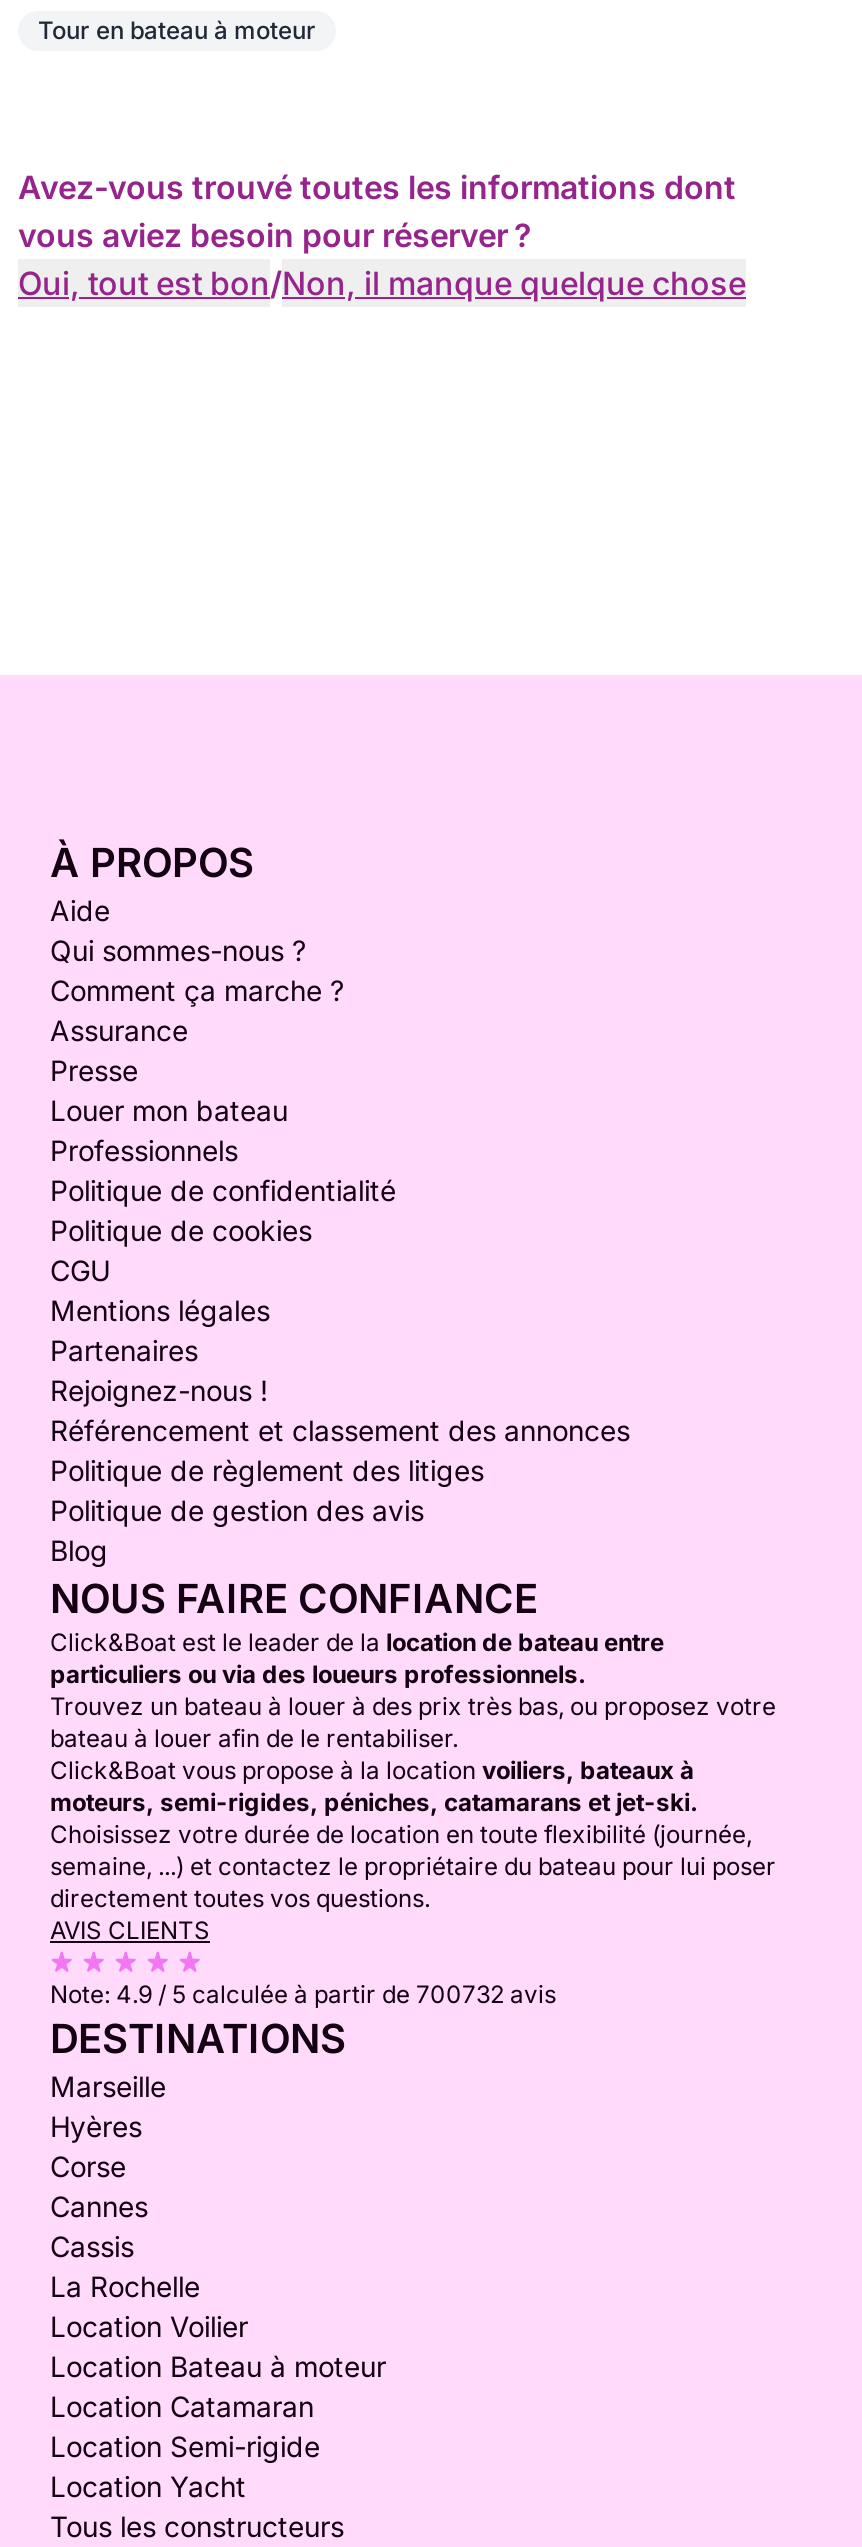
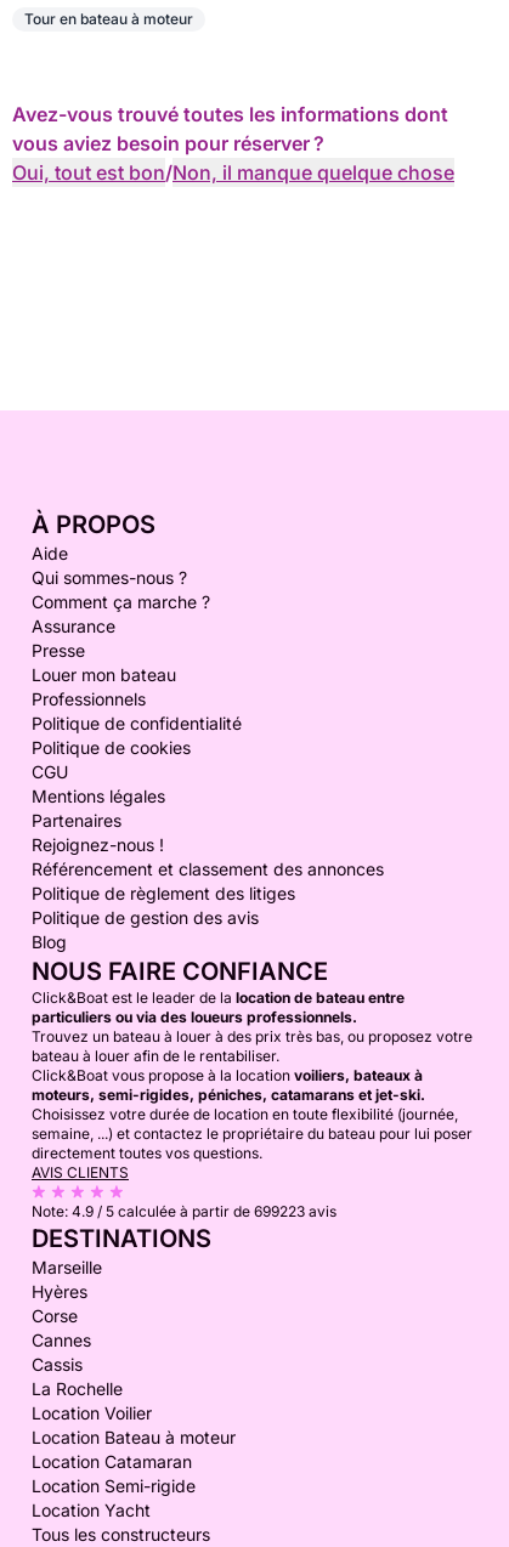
[50,1979,556,2009] Note: 4.9 / 5 calculée à partir de 700732 avis -> [32,1202,336,1220] Note: 4.9 / 5 calculée à partir de 699223 avis

